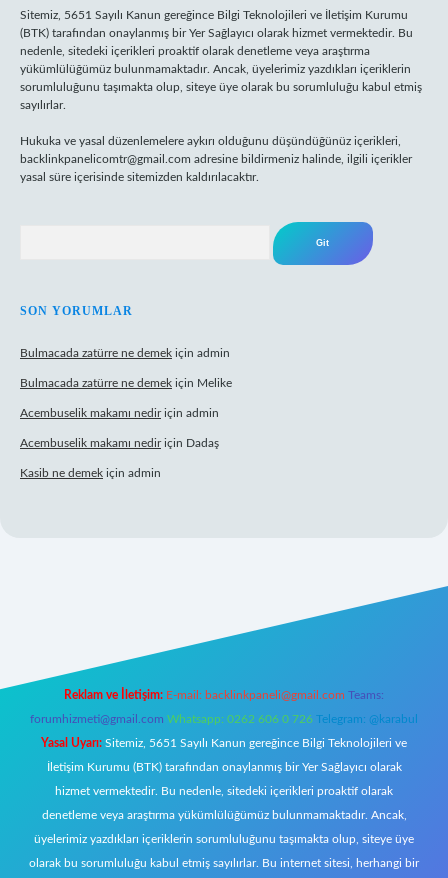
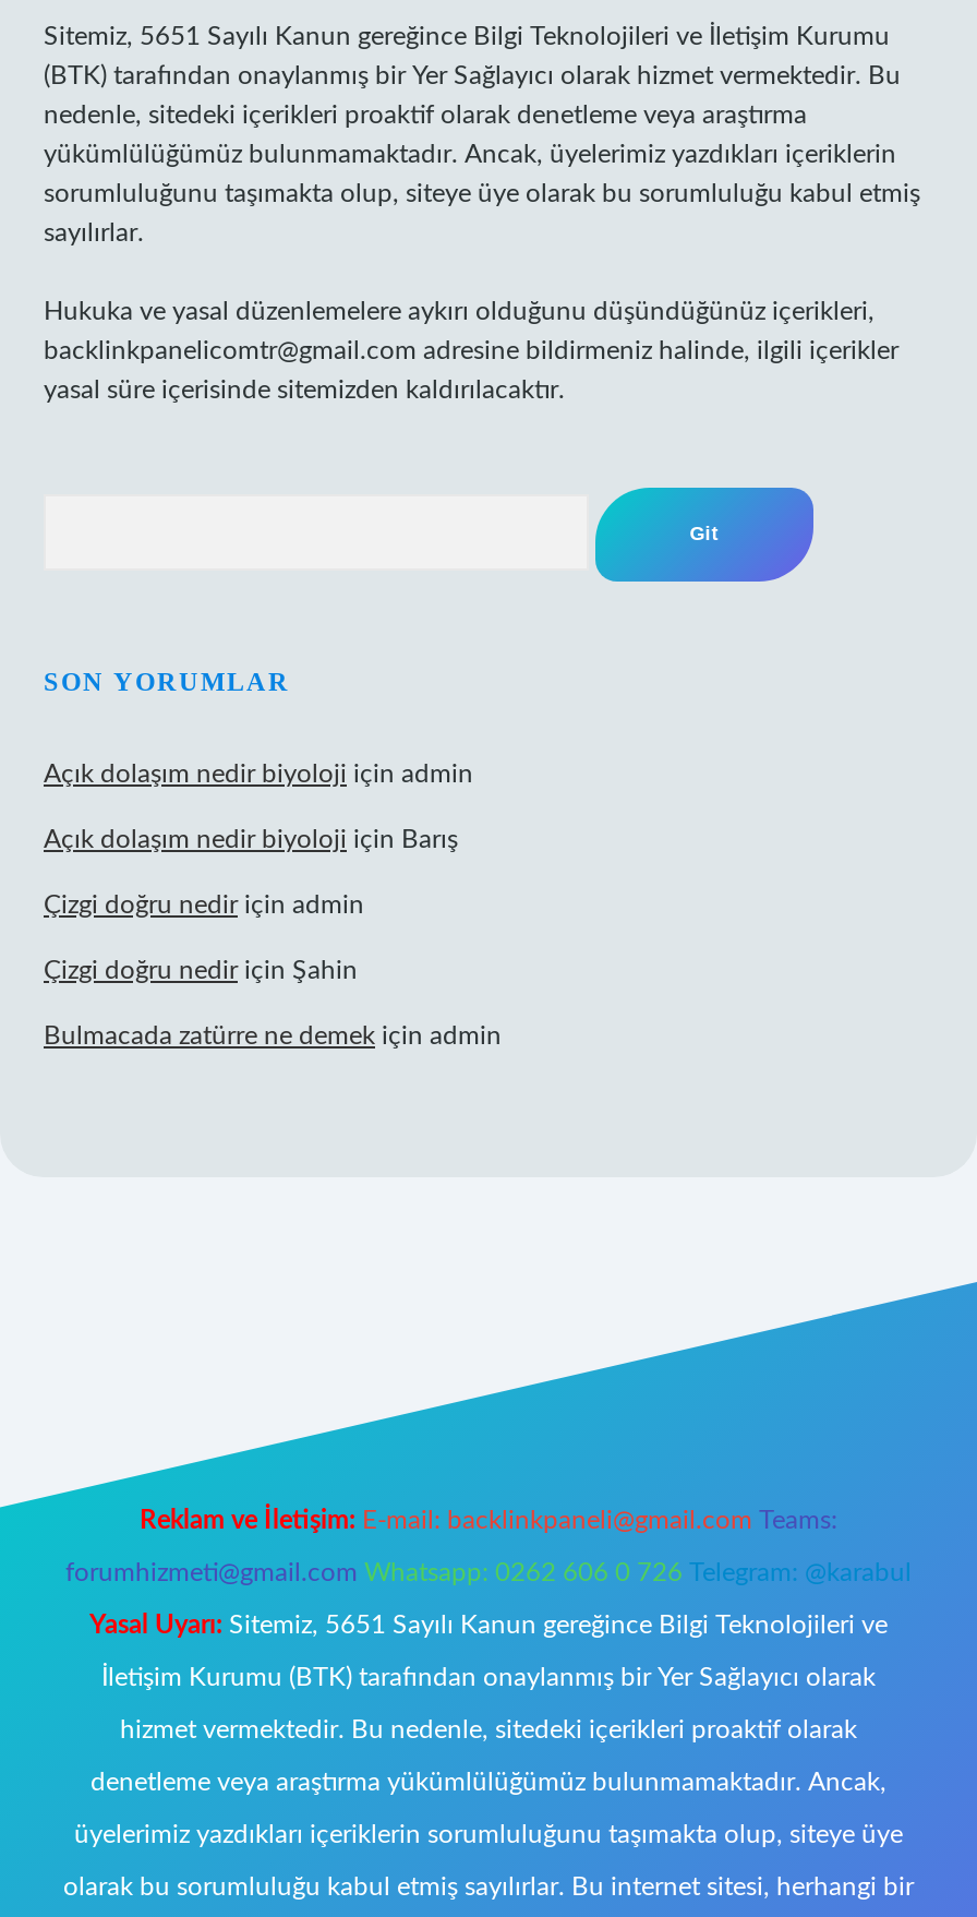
none -> [44,760,473,983] Açık dolaşım nedir biyoloji için admin | Açık dolaşım nedir biyoloji için Barış | Çizgi doğru nedir için admin | Çizgi doğru nedir için Şahin
moved [20,347,230,359] -> [44,1022,502,1049]: Bulmacada zatürre ne demek için admin
[20,377,232,479] Bulmacada zatürre ne demek için Melike | Acembuselik makamı nedir için admin | Acembuselik makamı nedir için Dadaş | Kasib ne demek için admin -> none

